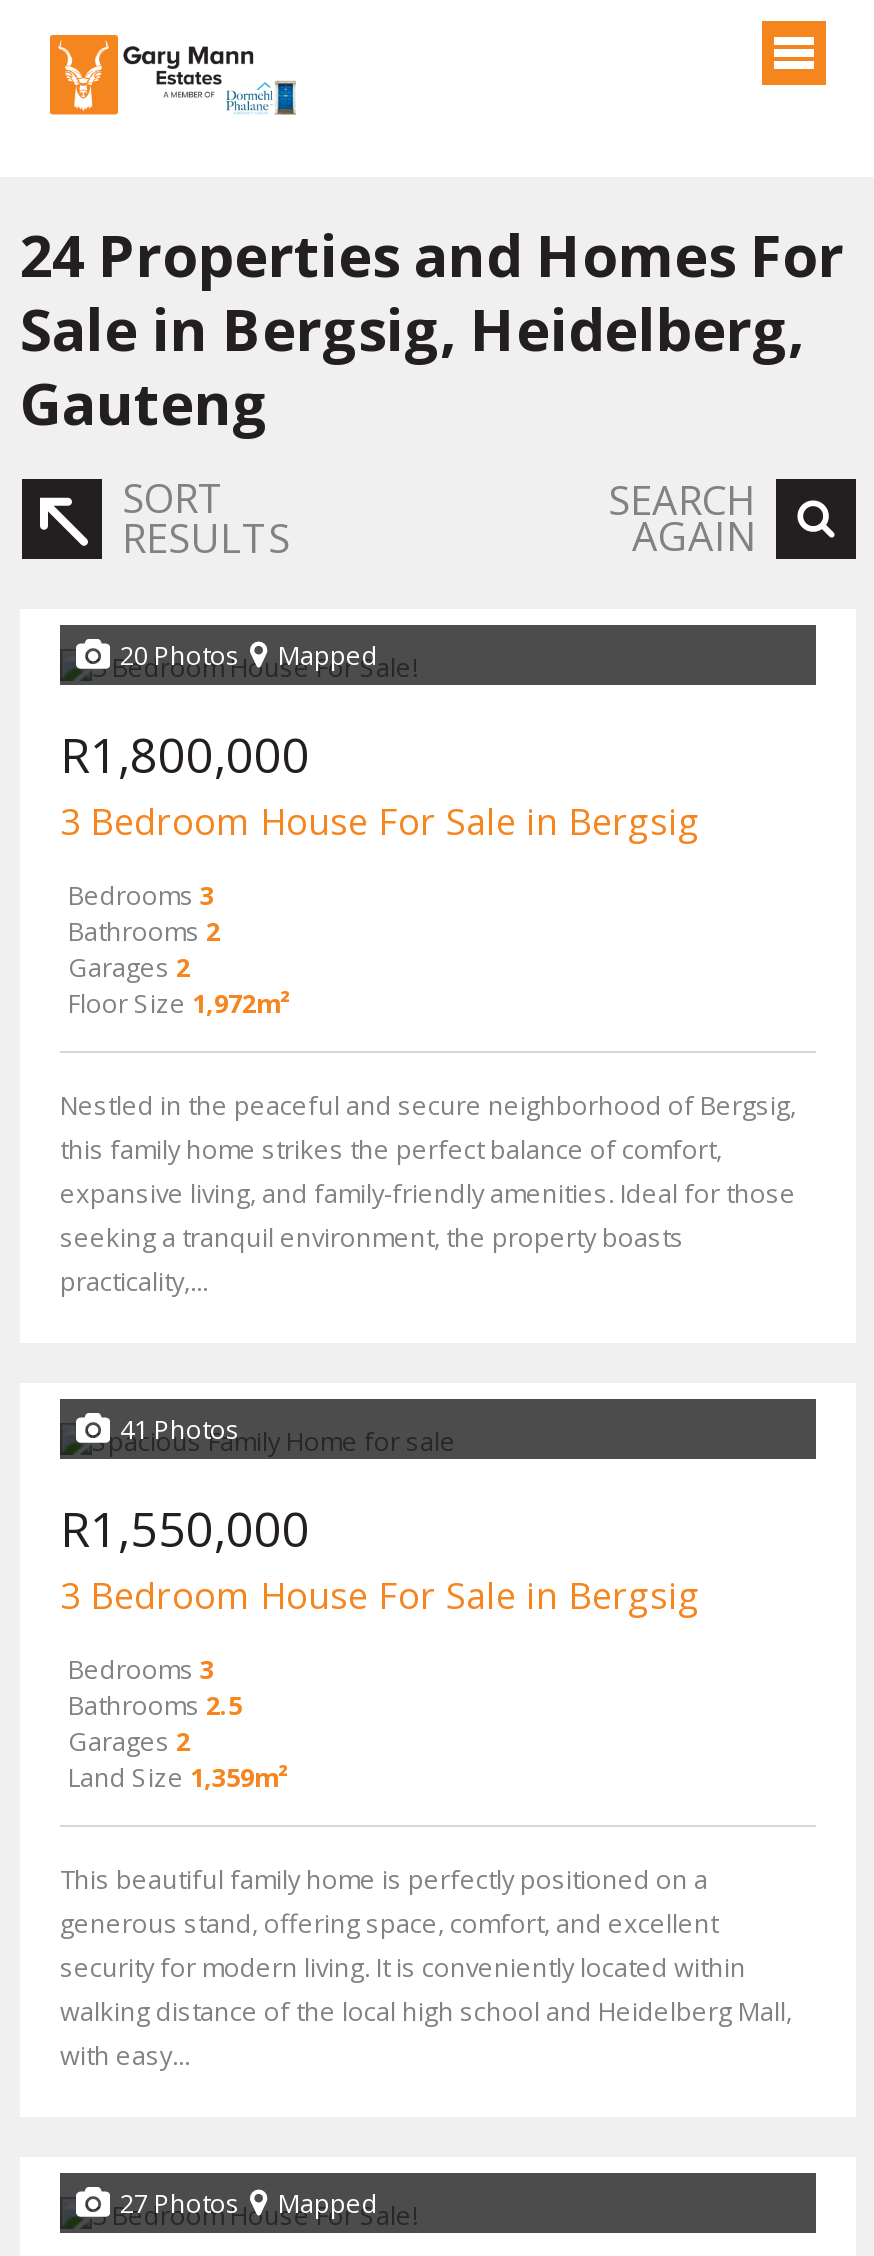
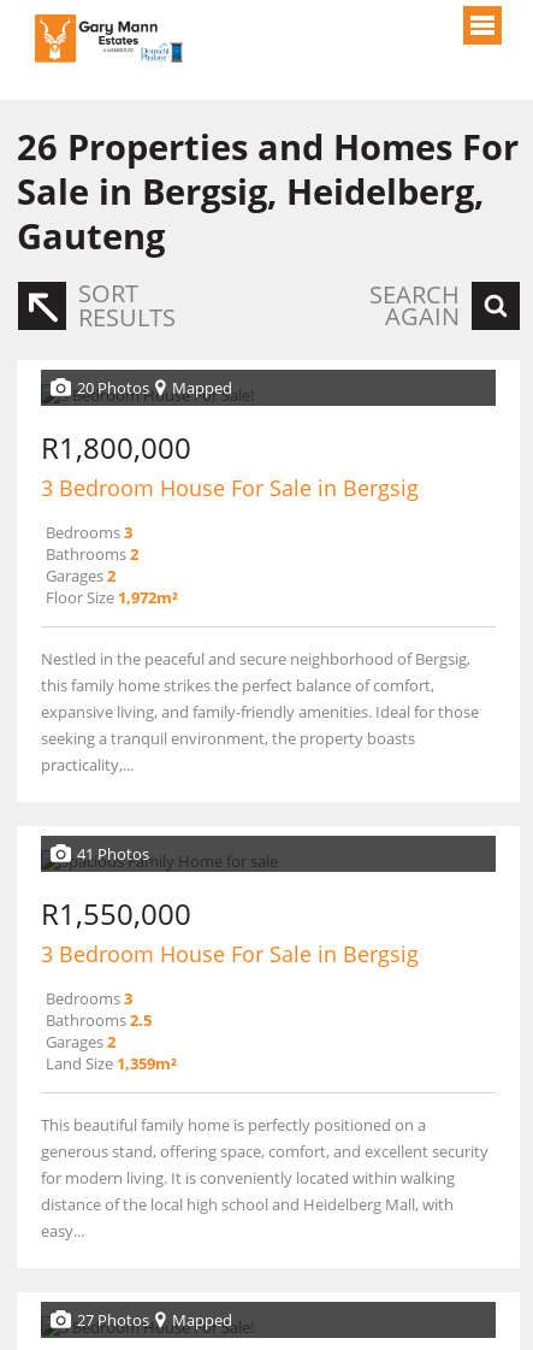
[20,216,844,294] 24 Properties and Homes For -> [17,123,519,170] 26 Properties and Homes For

